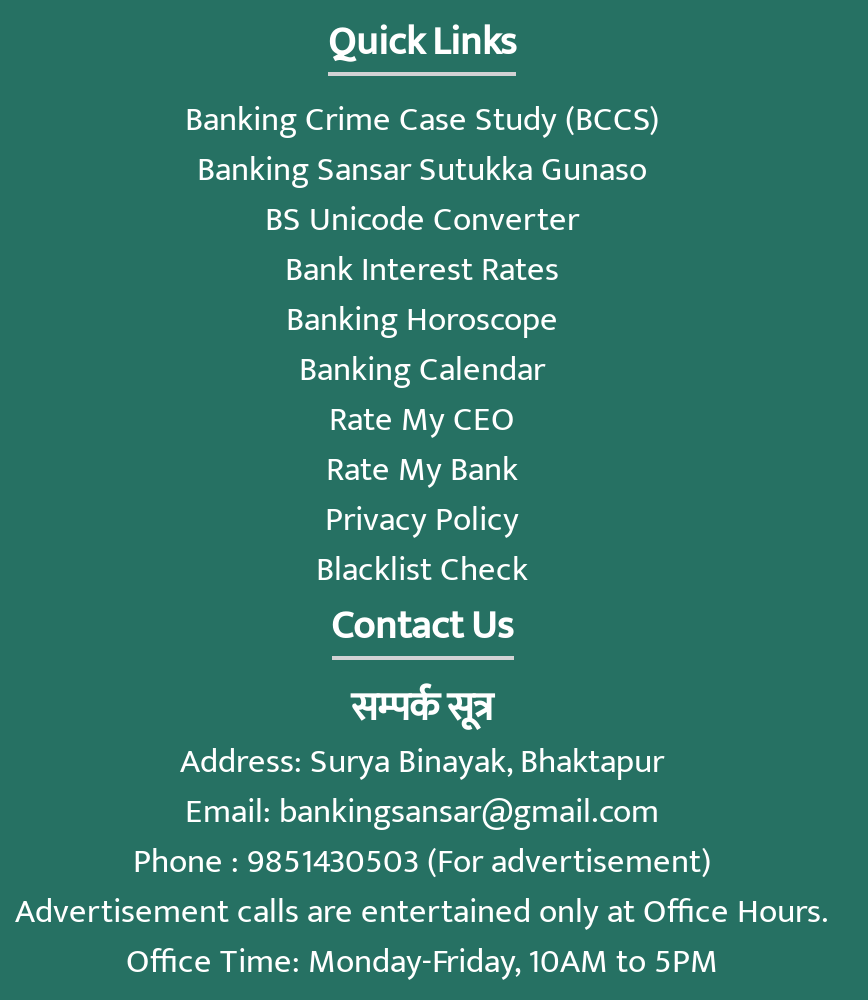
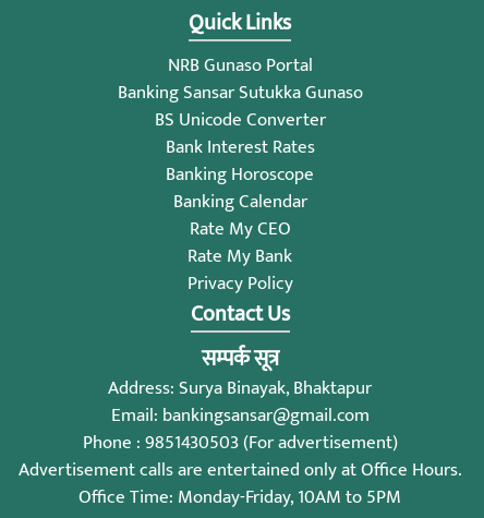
[185,92,659,148] Banking Crime Case Study (BCCS) -> [167,50,312,81] NRB Gunaso Portal
[316,542,528,598] Blacklist Check -> none

